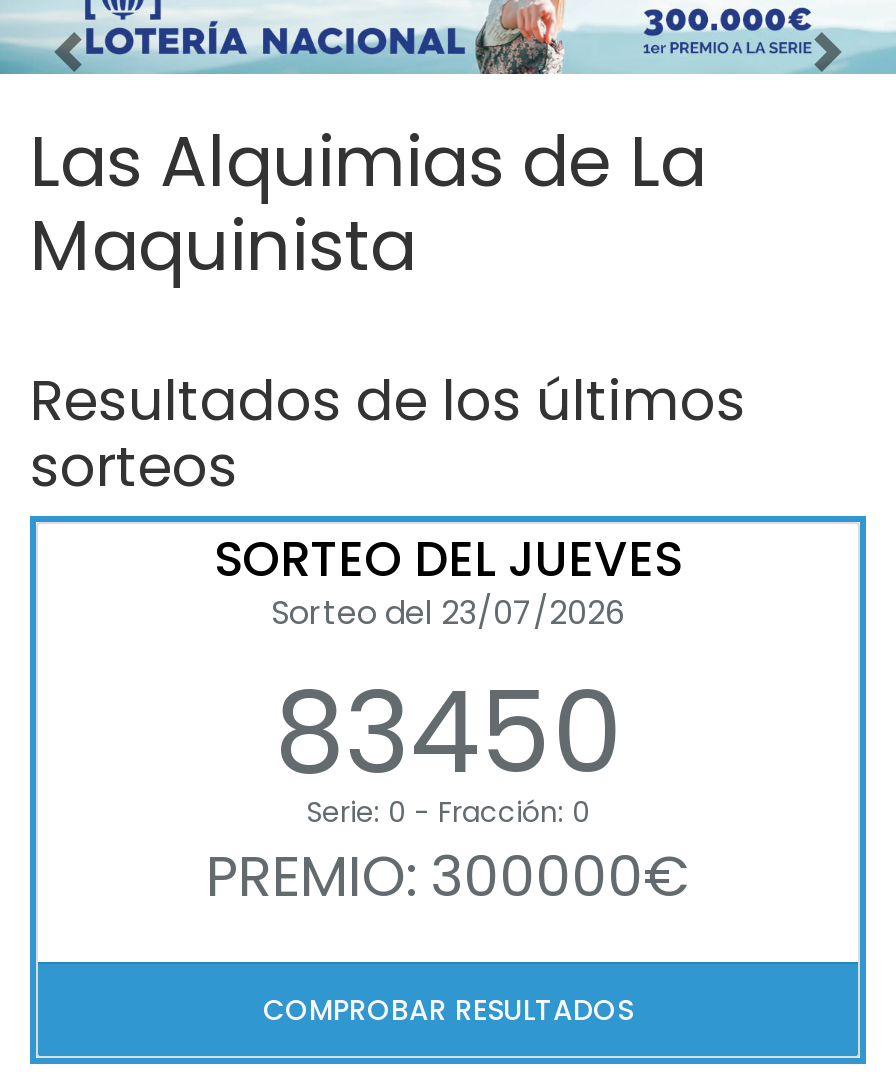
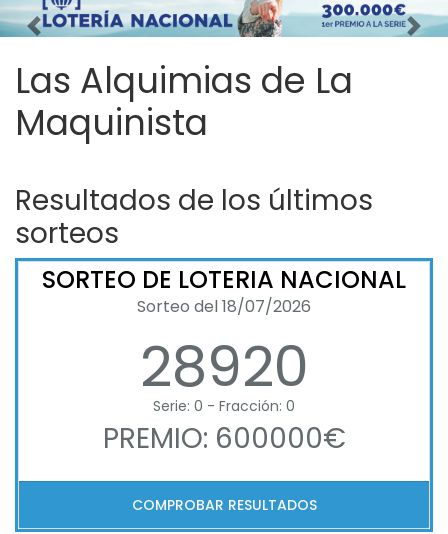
[214,525,682,811] SORTEO DEL JUEVES | Sorteo del 23/07/2026 | 83450 -> [42,263,406,406] SORTEO DE LOTERIA NACIONAL | Sorteo del 18/07/2026 | 28920
[206,837,690,915] PREMIO: 300000€ -> [102,419,345,458] PREMIO: 600000€

